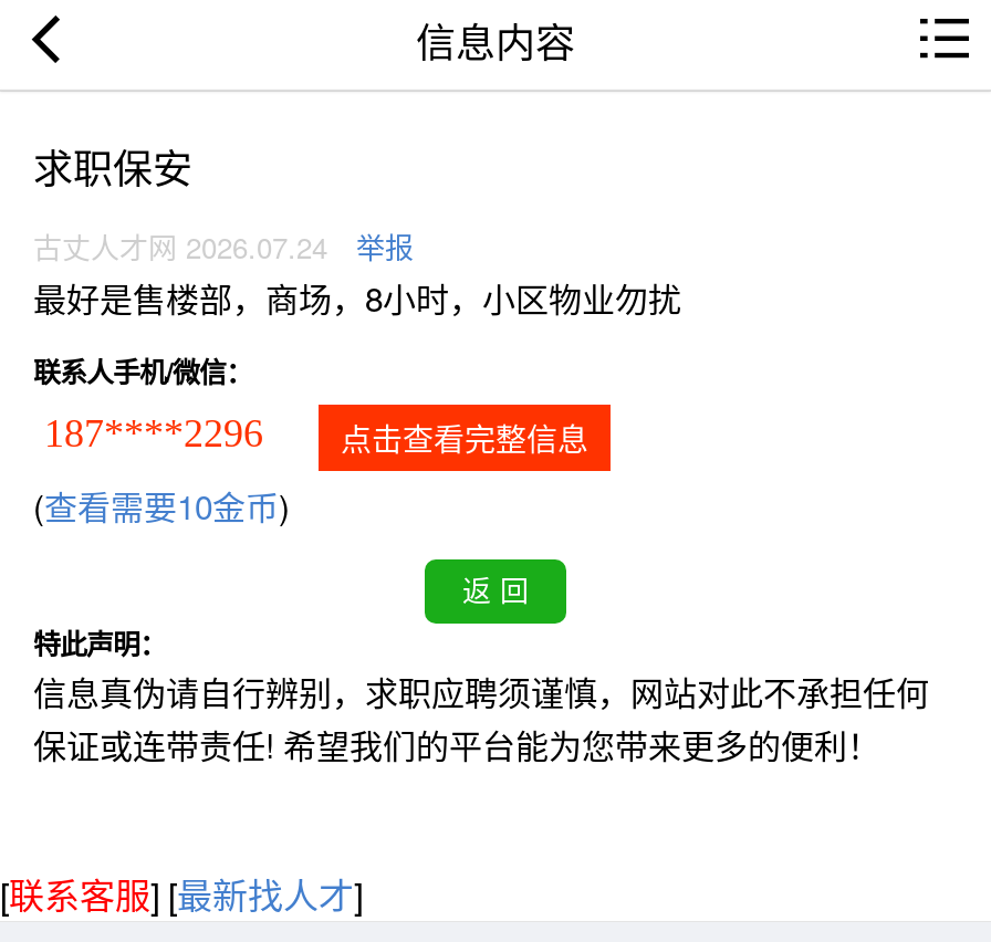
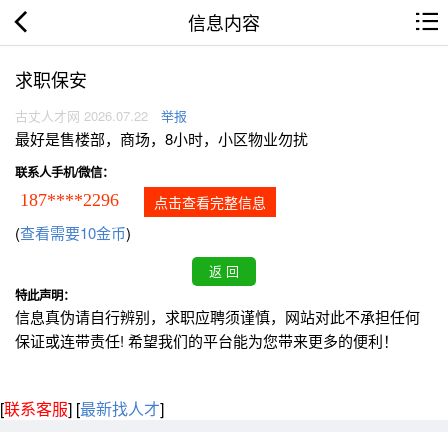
[33,226,414,268] 古丈人才网 2026.07.24 举报 -> [15,106,187,125] 古丈人才网 2026.07.22 举报

